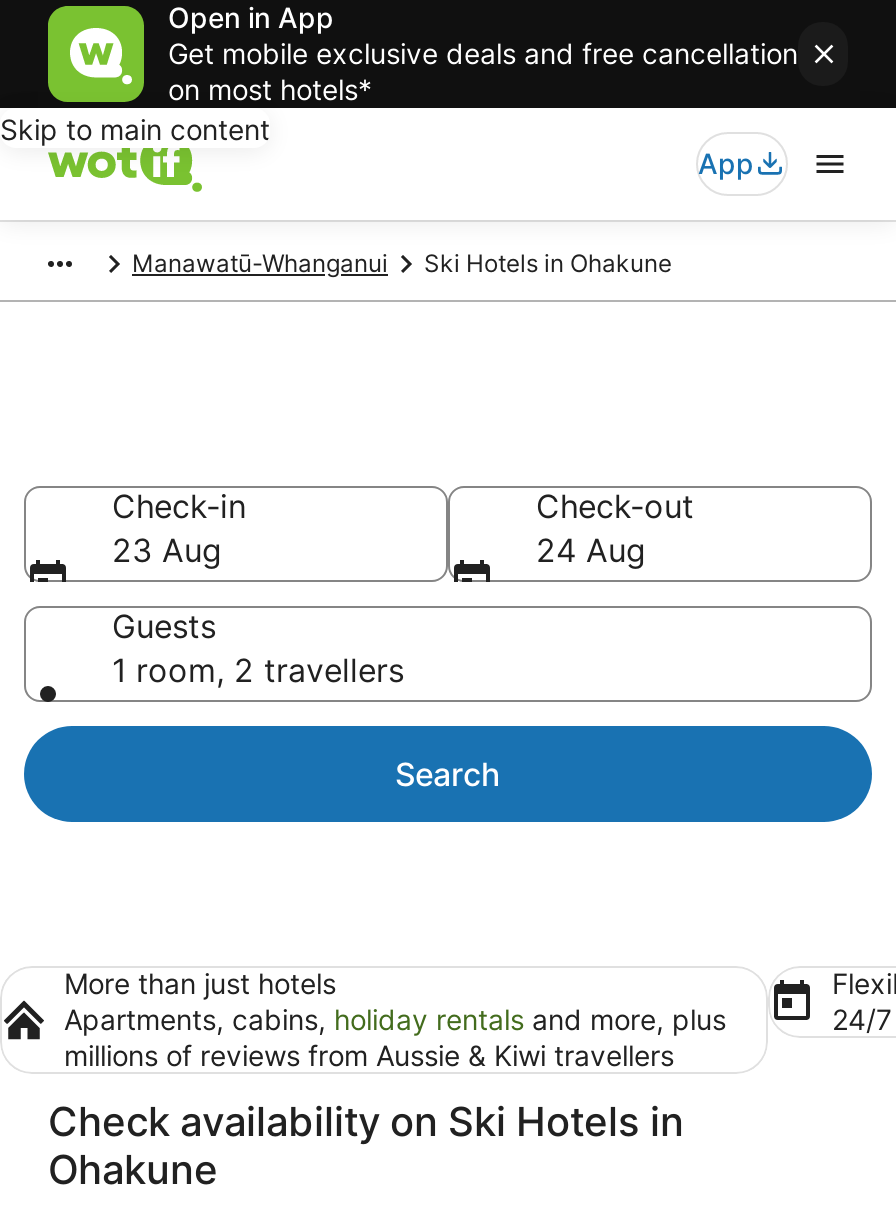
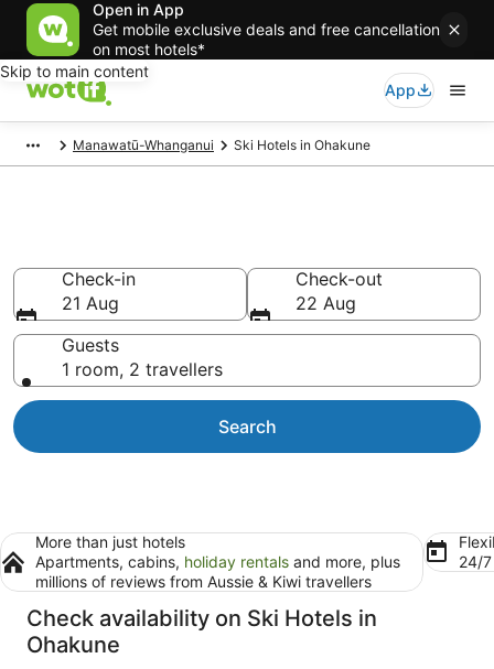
[112,530,222,570] 23 Aug -> [62,292,119,314] 21 Aug
[536,530,646,570] 24 Aug -> [296,292,356,314] 22 Aug

